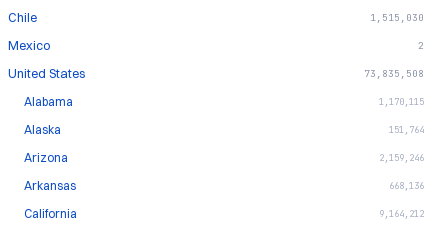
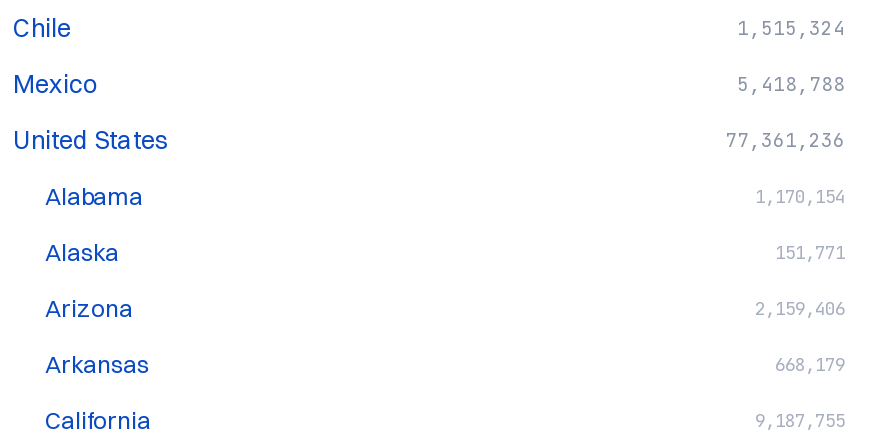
[370,11,424,24] 1,515,030 -> [737,15,845,41] 1,515,324
[418,39,424,52] 2 -> [737,71,845,97] 5,418,788
[364,67,424,80] 73,835,508 -> [725,127,845,153] 77,361,236
[379,95,424,107] 1,170,115 -> [755,184,845,208] 1,170,154
[389,123,424,135] 151,764 -> [775,240,845,264] 151,771
[379,151,424,163] 2,159,246 -> [755,296,845,320] 2,159,406
[389,179,424,191] 668,136 -> [775,352,845,376] 668,179
[379,207,424,219] 9,164,212 -> [755,408,845,432] 9,187,755

